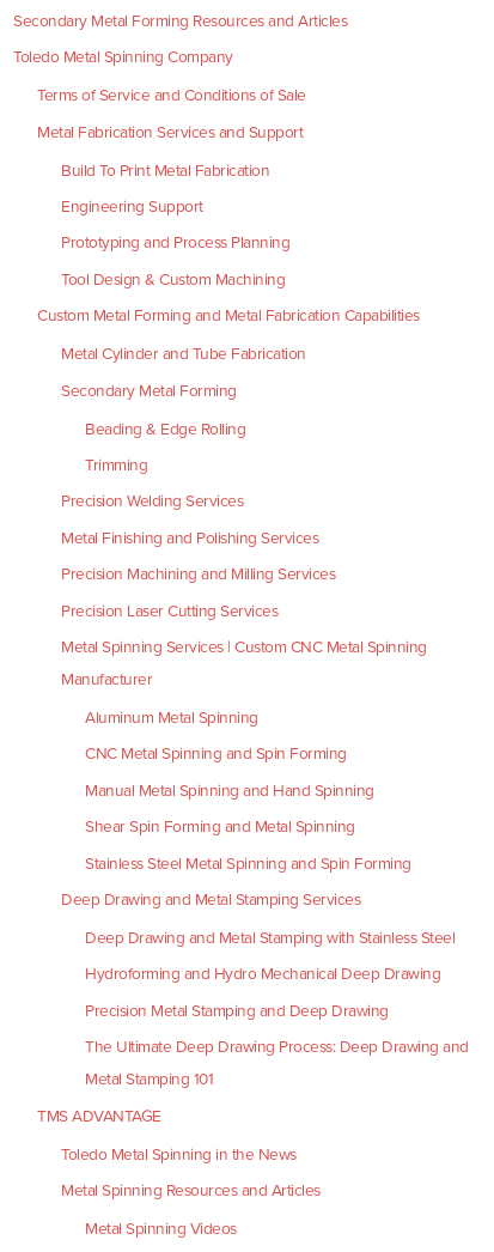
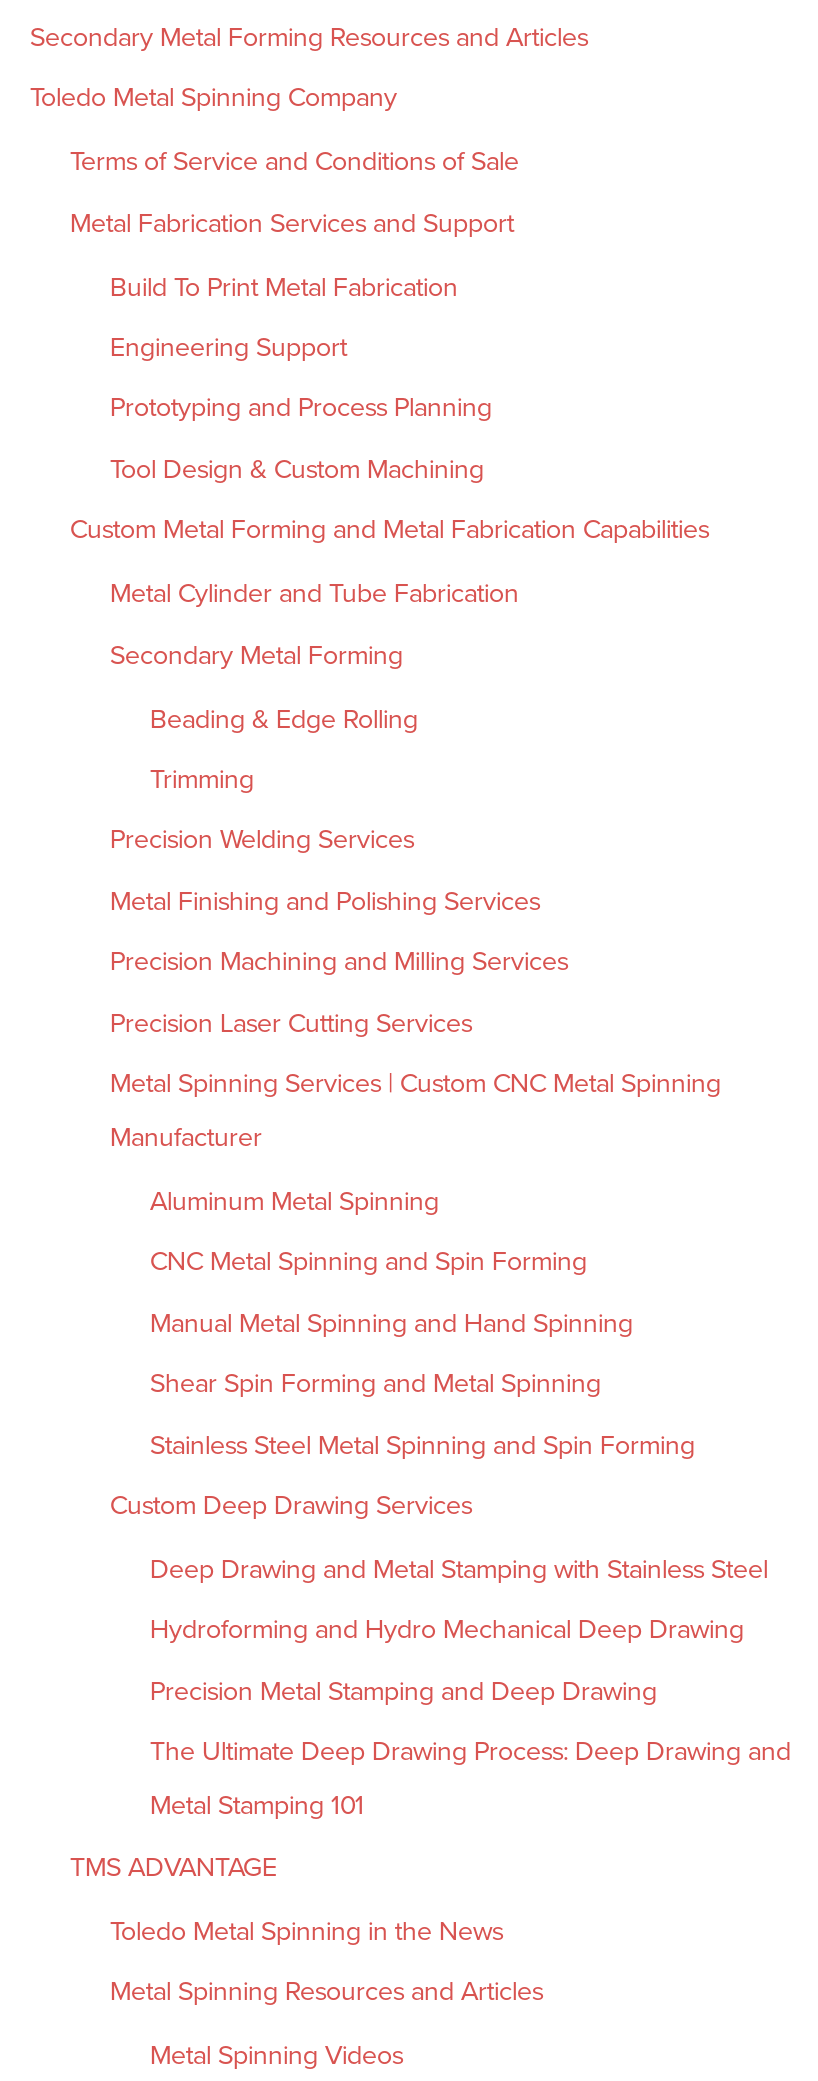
[61,889,361,910] Deep Drawing and Metal Stamping Services -> [110,1488,472,1522] Custom Deep Drawing Services

